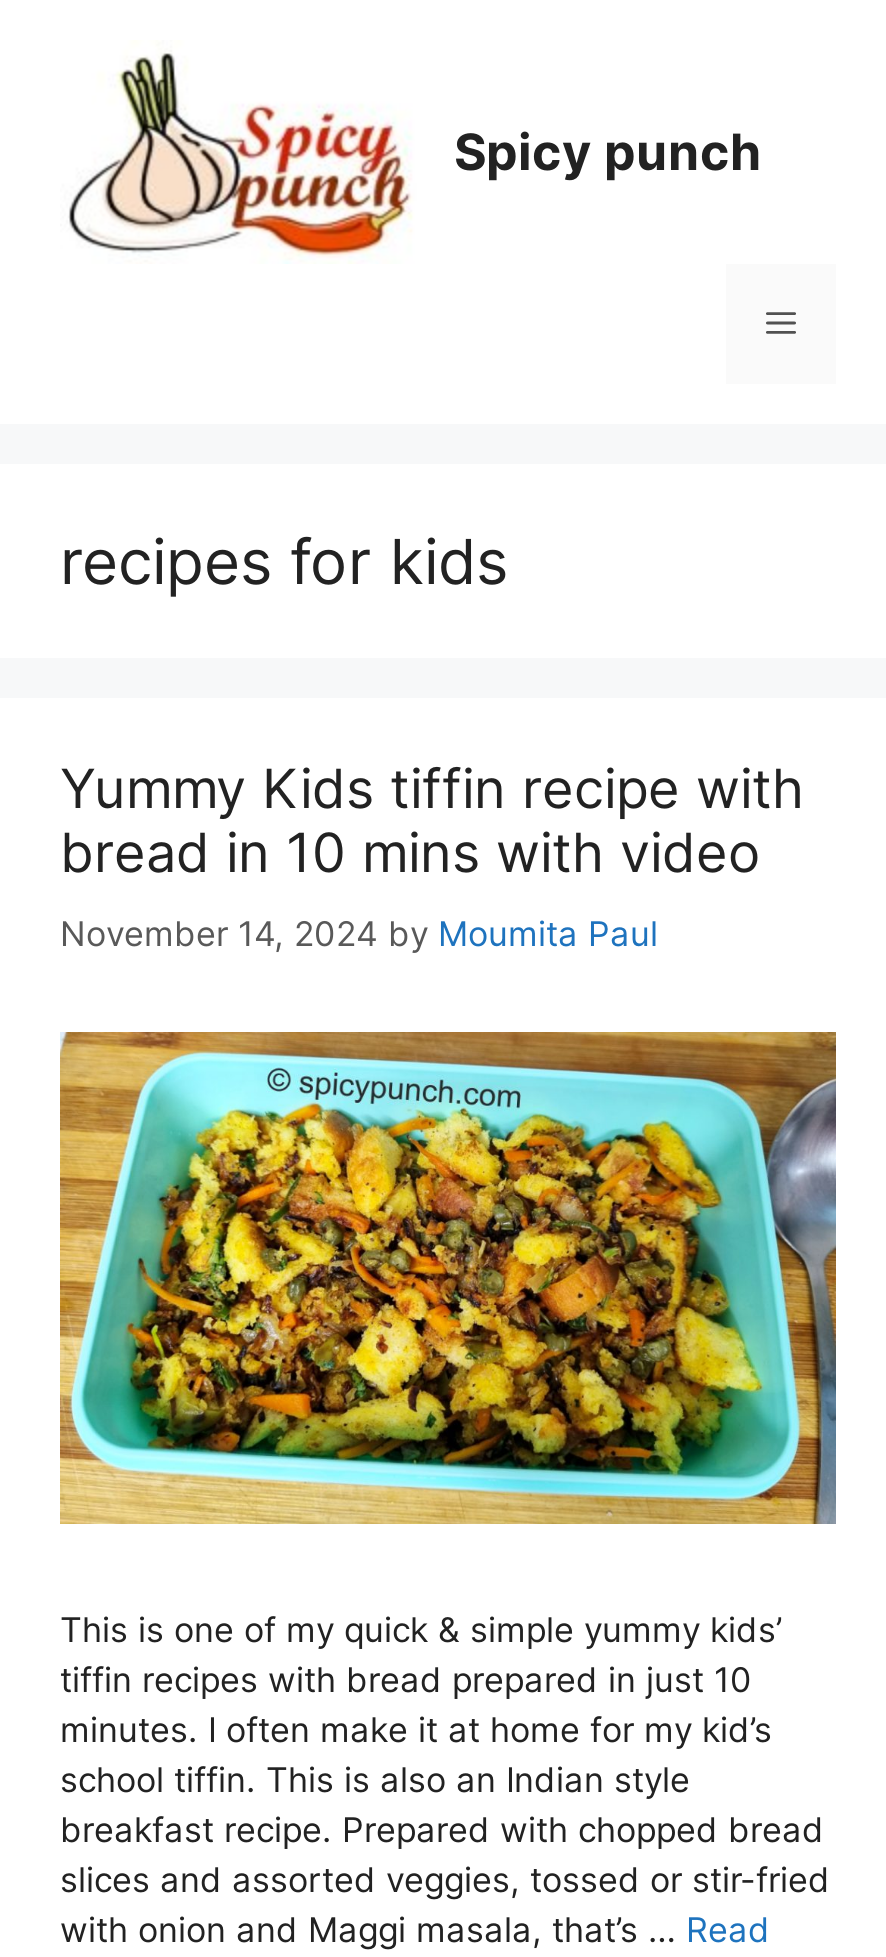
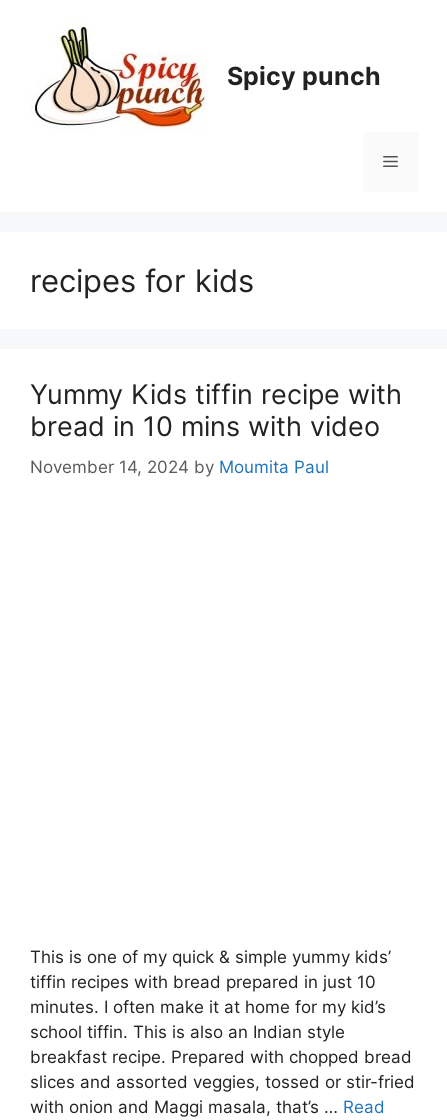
[58,1030,838,1526] [image] -> none

